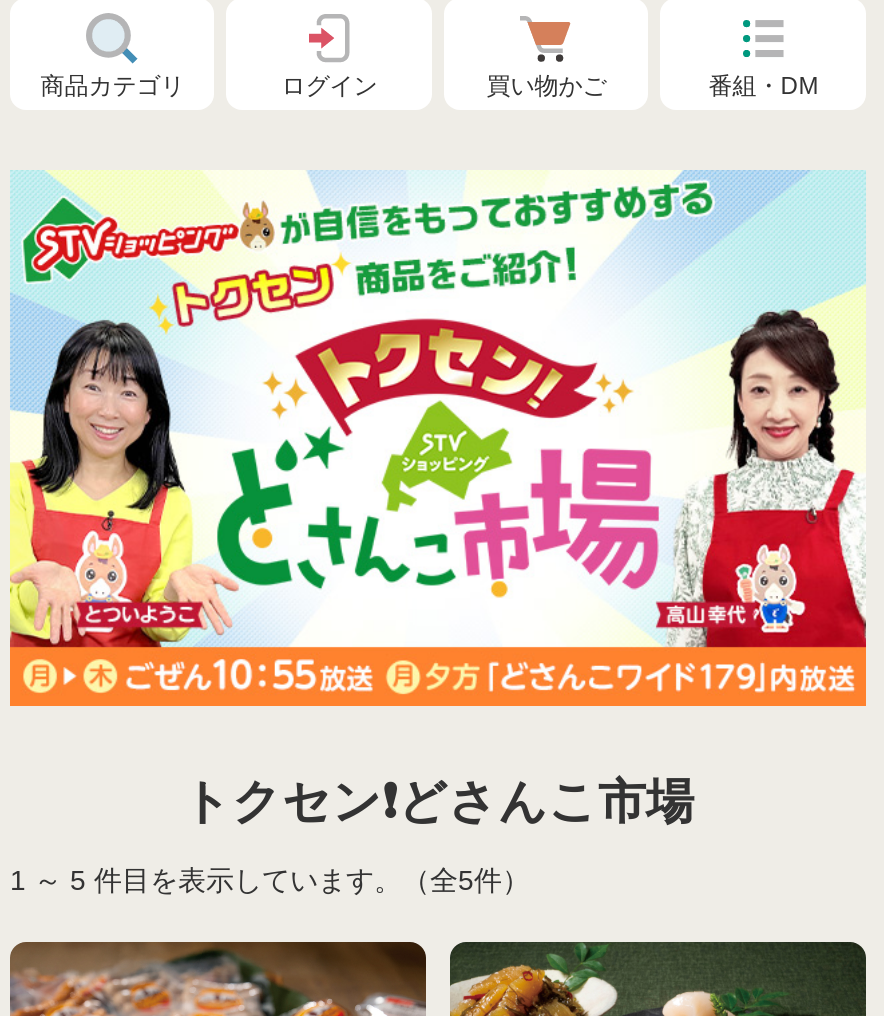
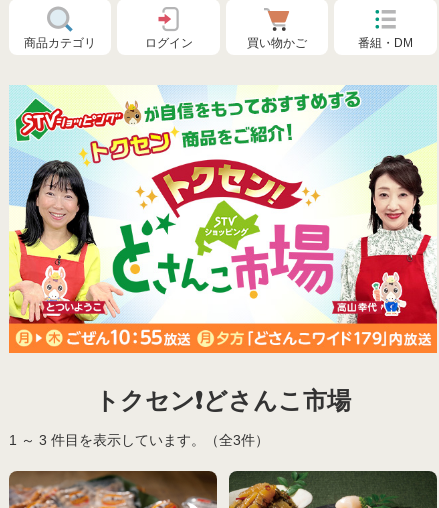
[10,863,530,895] 1 ～ 5 件目を表示しています。（全5件） -> [9,431,269,447] 1 ～ 3 件目を表示しています。（全3件）

